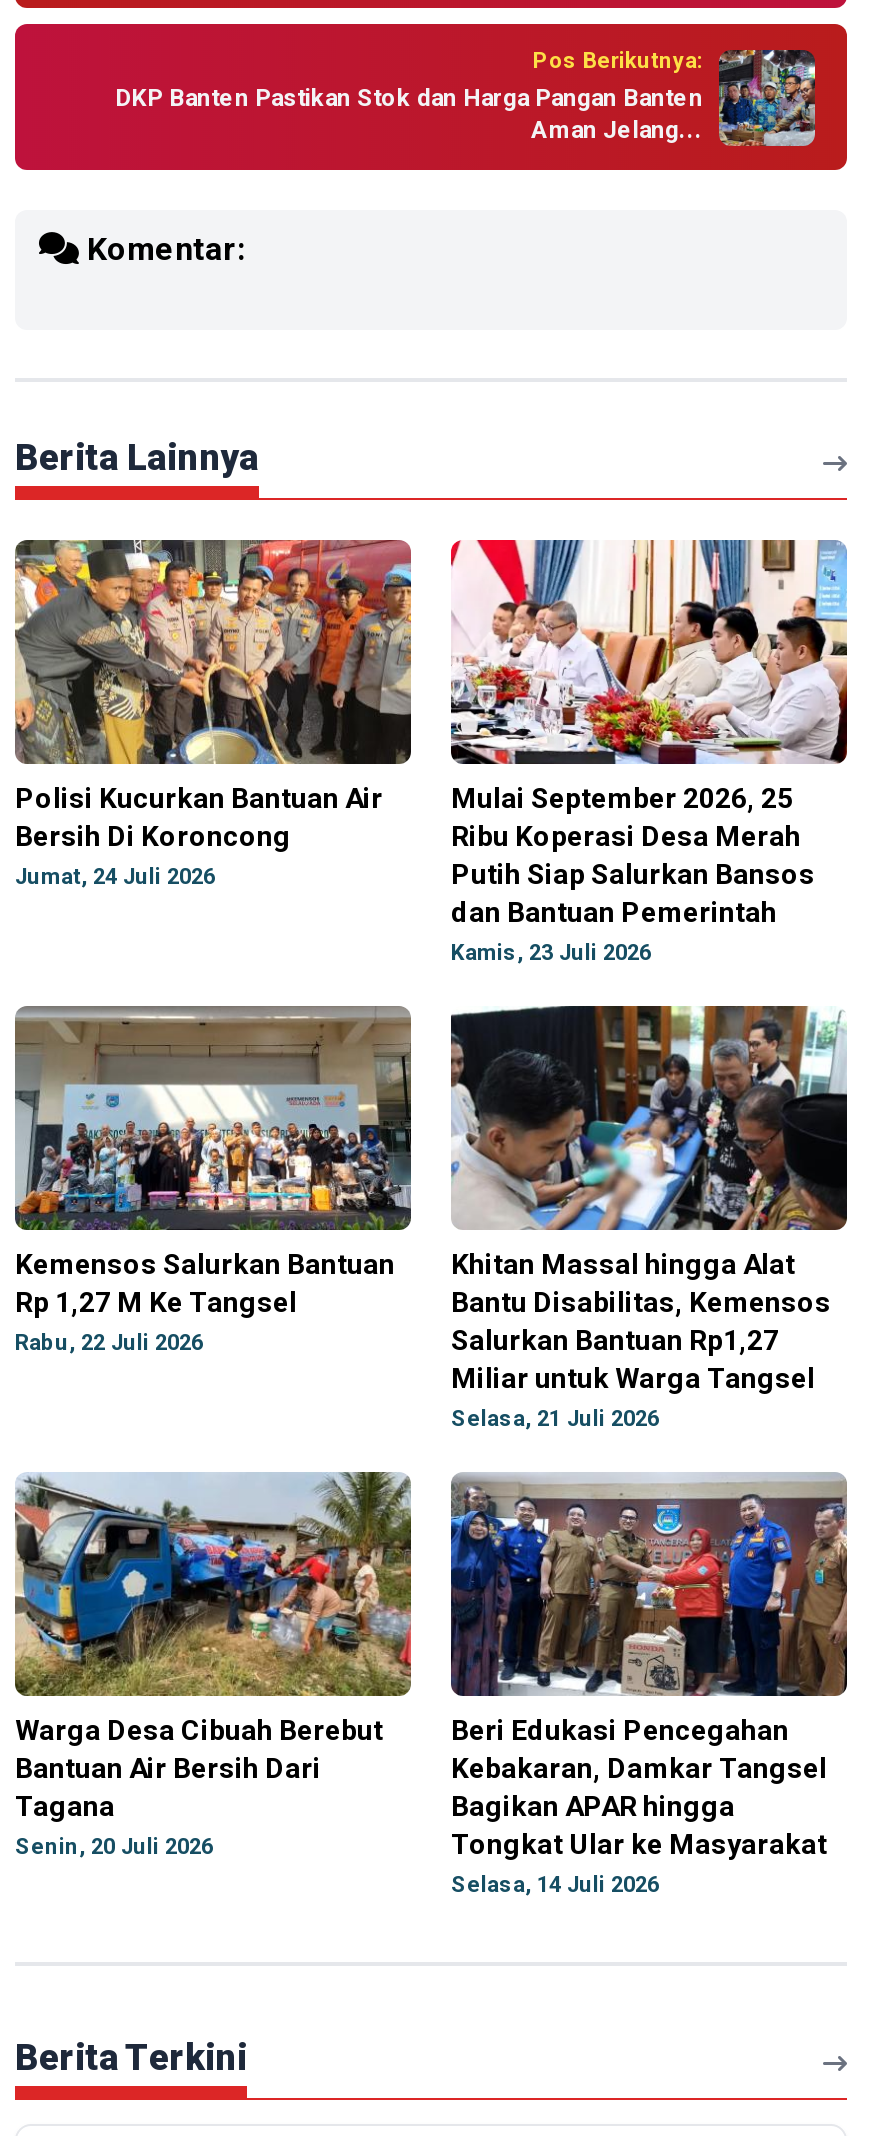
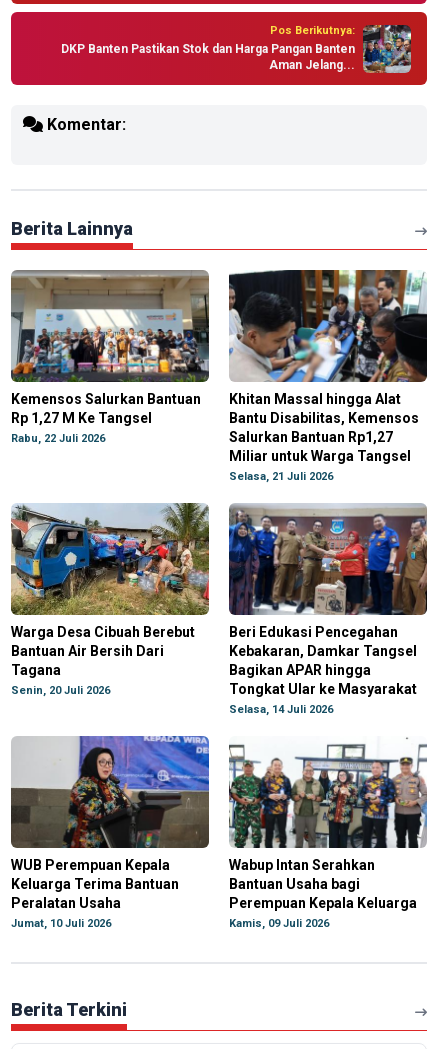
[15,538,413,890] [image] | Polisi Kucurkan Bantuan Air | Bersih Di Koroncong | Jumat, 24 Juli 2026 -> none
[449,538,849,966] [image] | Mulai September 2026, 25 | Ribu Koperasi Desa Merah | Putih Siap Salurkan Bansos | dan Bantuan Pemerintah | Kamis, 23 Juli 2026 -> none
moved [15,1002,849,1898] -> [11,268,428,716]: [image] | Kemensos Salurkan Bantuan | Rp 1,27 M Ke Tangsel | ... | Tongkat Ular ke Masyarakat | Selasa, 14 Juli 2026
none -> [10,735,210,930] [image] | WUB Perempuan Kepala | Keluarga Terima Bantuan | Peralatan Usaha | Jumat, 10 Juli 2026
none -> [228,737,428,930] [image] | Wabup Intan Serahkan | Bantuan Usaha bagi | Perempuan Kepala Keluarga | Kamis, 09 Juli 2026

